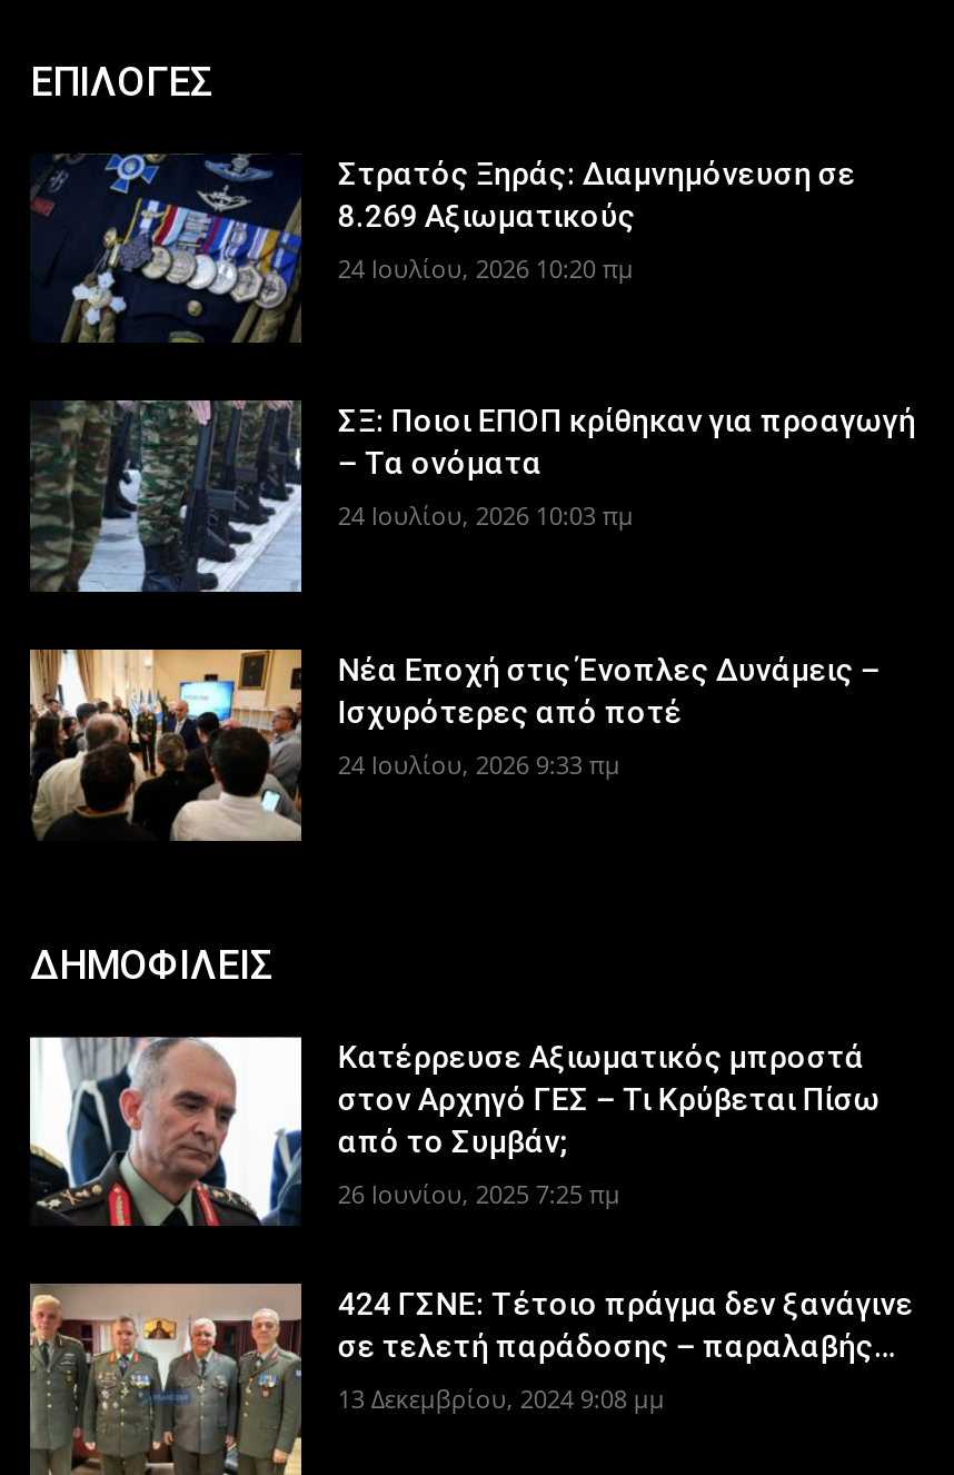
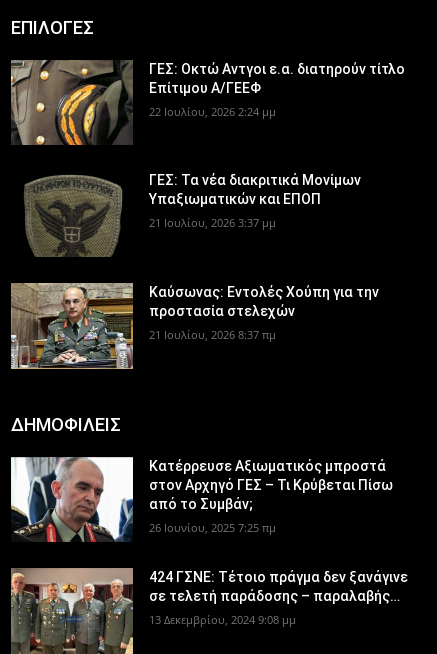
[30,154,856,343] [image] | Στρατός Ξηράς: Διαμνημόνευση σε | 8.269 Αξιωματικούς -> [10,59,405,146] [image] | ΓΕΣ: Οκτώ Αντγοι ε.α. διατηρούν τίτλο | Επίτιμου Α/ΓΕΕΦ
[338,251,634,284] 24 Ιουλίου, 2026 10:20 πμ -> [149,104,276,119] 22 Ιουλίου, 2026 2:24 μμ
[30,398,916,594] [image] | ΣΞ: Ποιοι ΕΠΟΠ κρίθηκαν για προαγωγή | – Τα ονόματα -> [12,171,361,257] [image] | ΓΕΣ: Τα νέα διακριτικά Μονίμων | Υπαξιωματικών και ΕΠΟΠ
[338,499,634,533] 24 Ιουλίου, 2026 10:03 πμ -> [149,215,276,230] 21 Ιουλίου, 2026 3:37 μμ
[30,650,880,841] [image] | Νέα Εποχή στις Ένοπλες Δυνάμεις – | Ισχυρότερες από ποτέ -> [10,283,379,370] [image] | Καύσωνας: Εντολές Χούπη για την | προστασία στελεχών
[338,748,620,781] 24 Ιουλίου, 2026 9:33 πμ -> [149,327,276,342] 21 Ιουλίου, 2026 8:37 πμ

